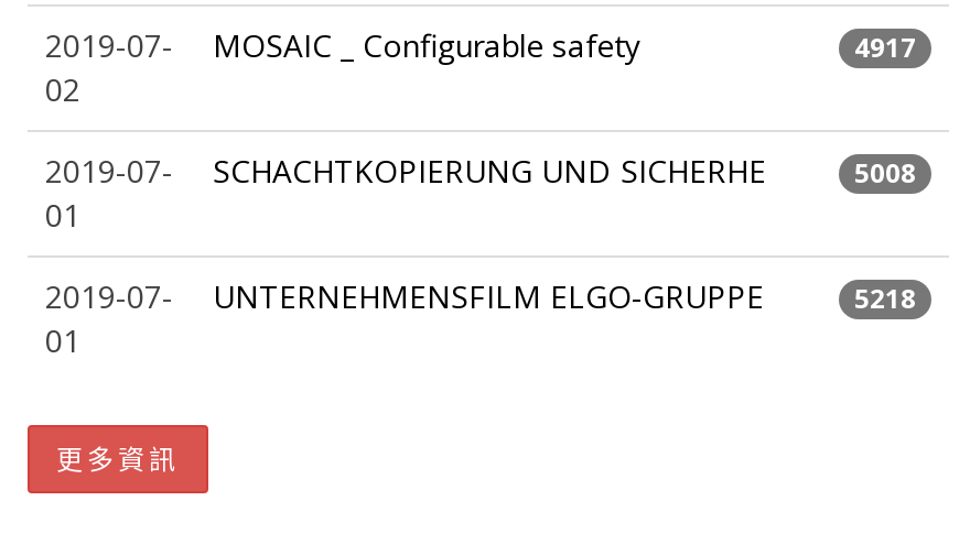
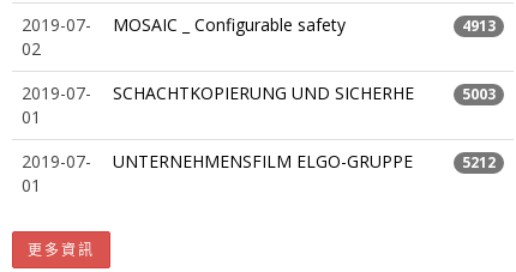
[854,29,916,66] 4917 -> [462,16,496,36] 4913
[854,154,916,192] 5008 -> [462,84,496,104] 5003
[854,280,916,317] 5218 -> [462,152,496,173] 5212

